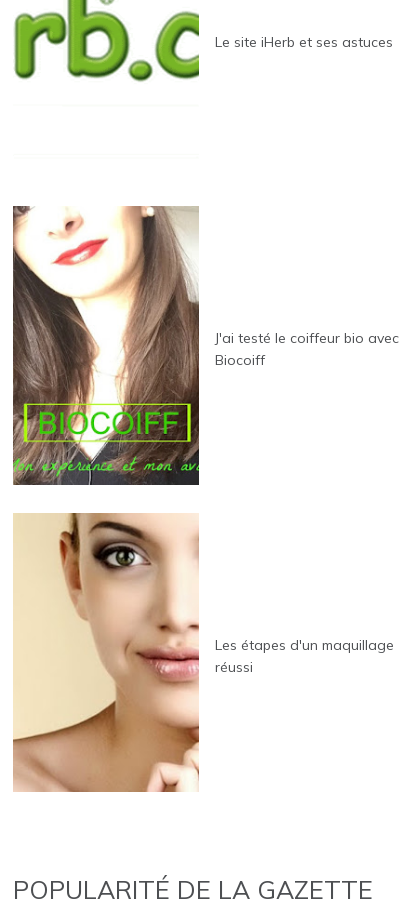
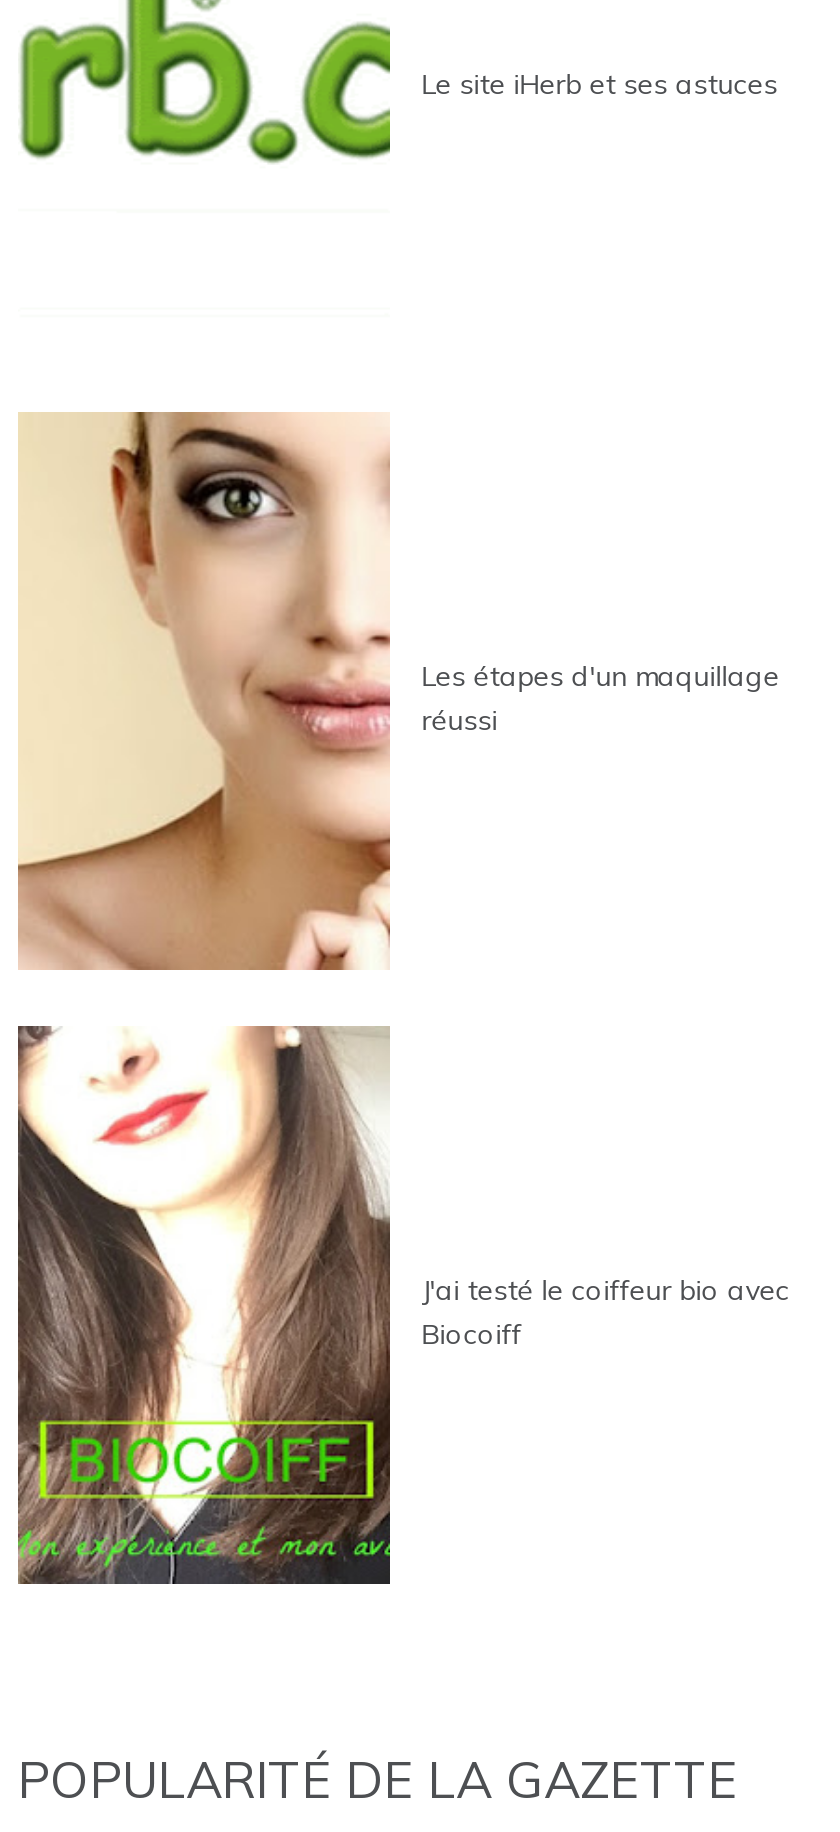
moved [11,204,399,486] -> [14,1022,790,1586]: [image] | J'ai testé le coiffeur bio avec | Biocoiff
moved [13,512,394,793] -> [18,410,780,972]: [image] | Les étapes d'un maquillage | réussi

